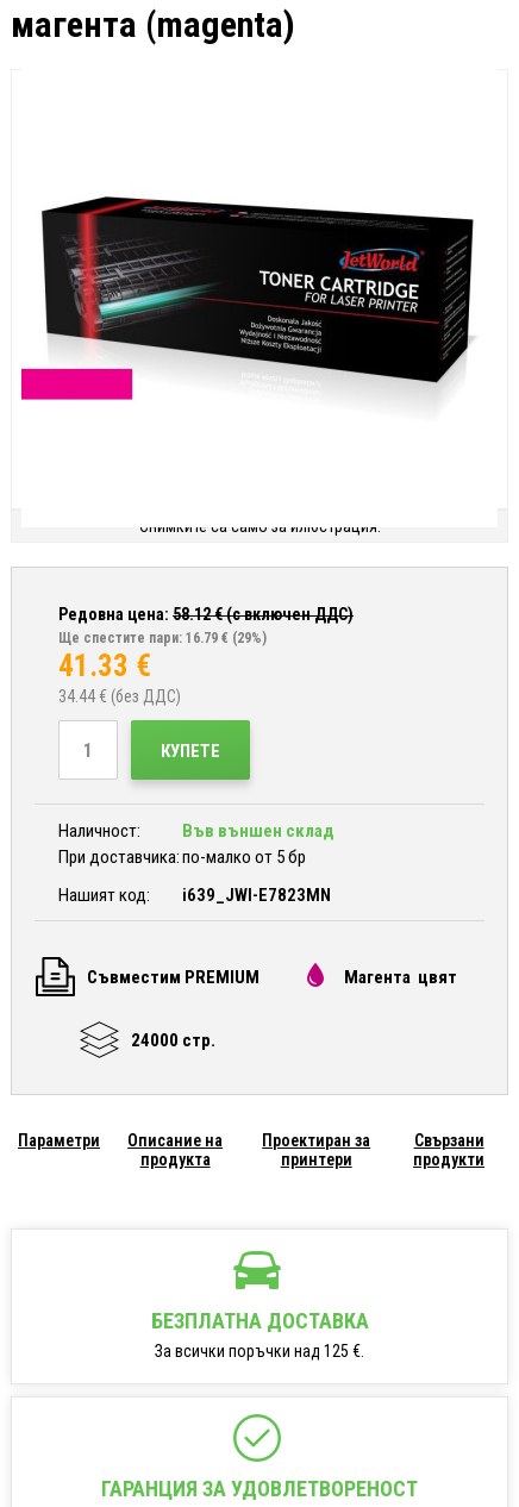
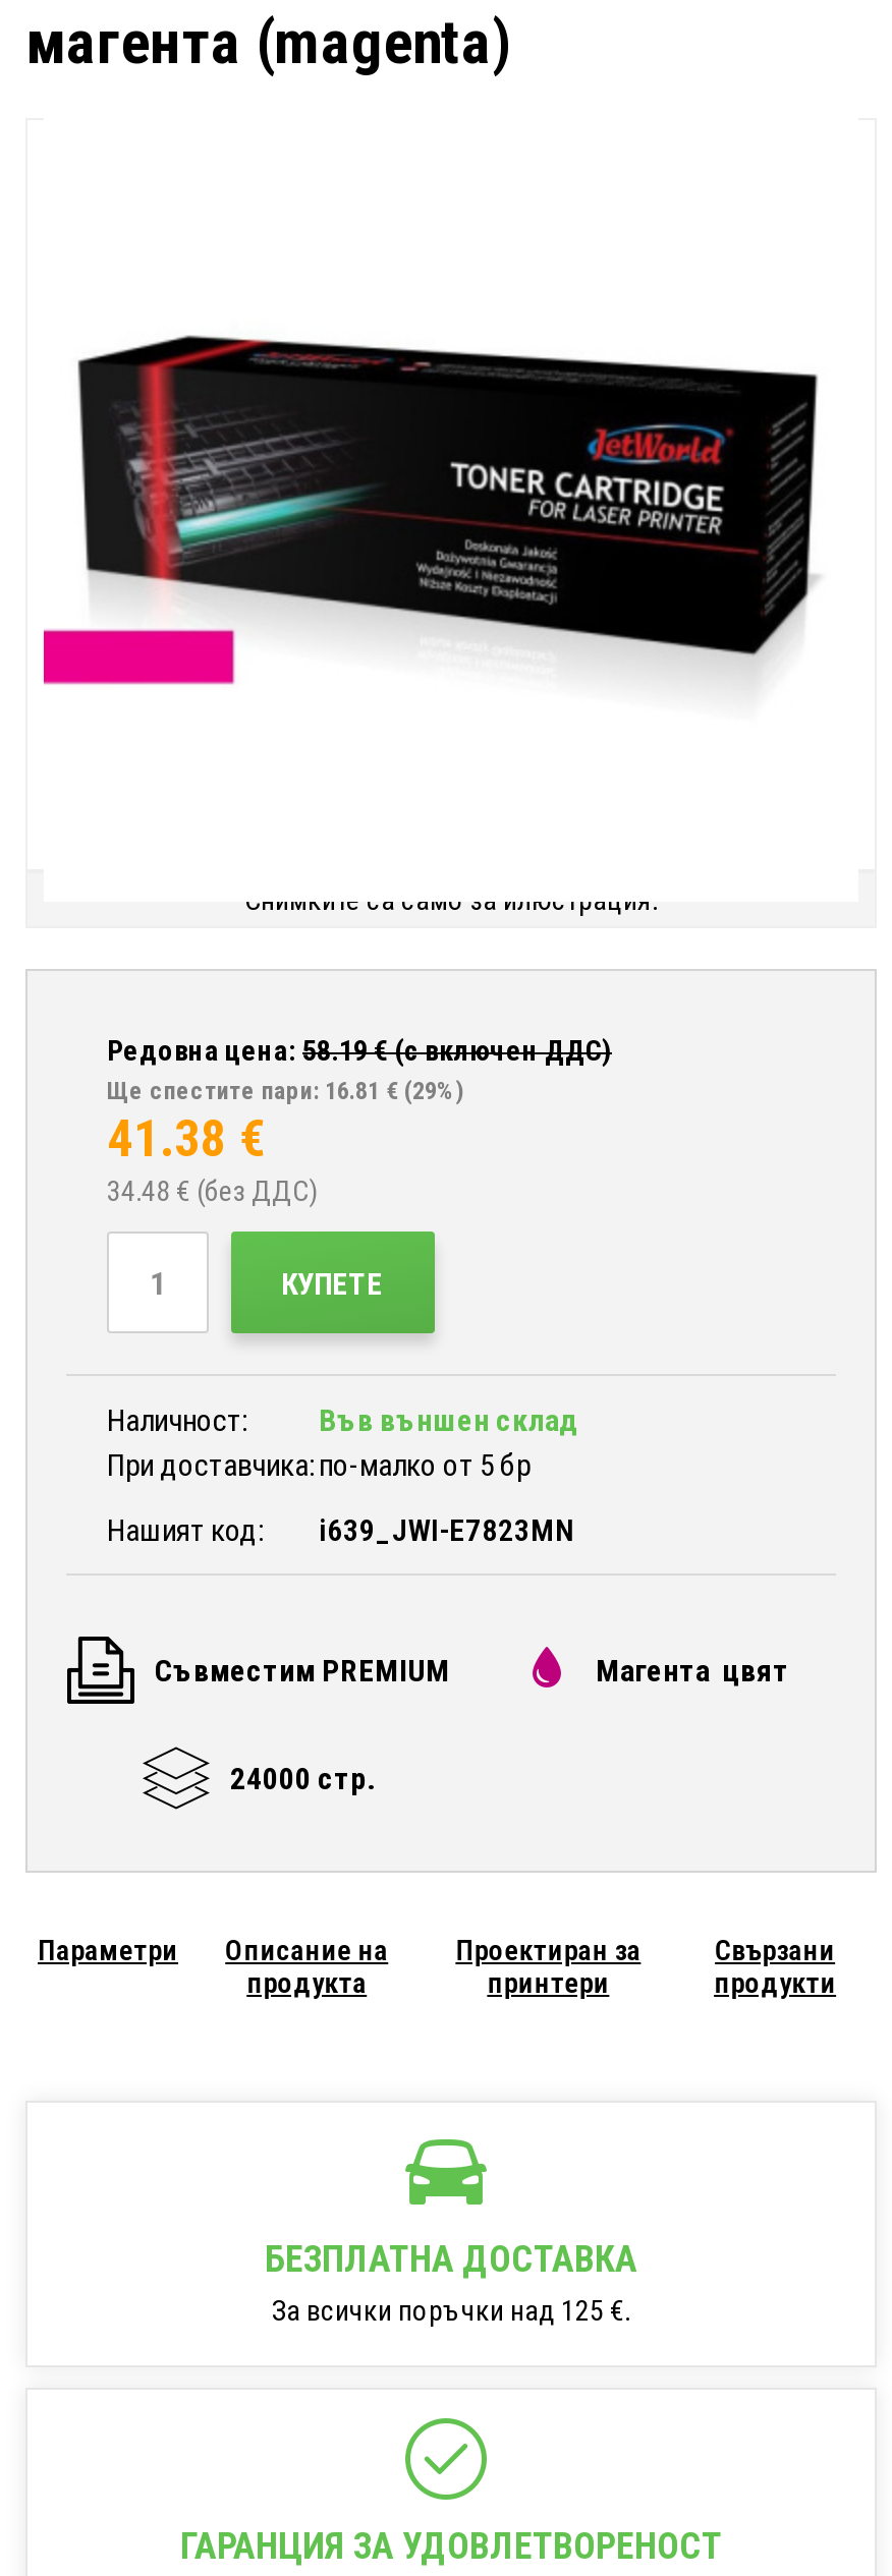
[58,605,354,624] Редовна цена: 58.12€ (с включен ДДС) -> [107,1034,612,1067] Редовна цена: 58.19€ (с включен ДДС)
[58,630,267,646] Ще спестите пари: 16.79 €(29%) -> [107,1077,463,1105] Ще спестите пари: 16.81 €(29%)
[58,649,151,683] 41.33 € -> [107,1109,266,1168] 41.38 €
[58,687,181,706] 34.44 € (без ДДС) -> [107,1175,317,1207] 34.48 € (без ДДС)

